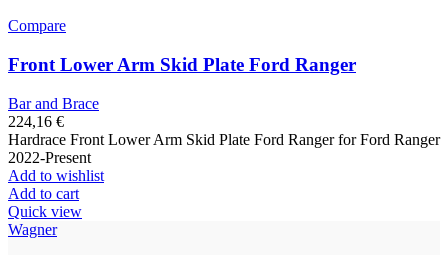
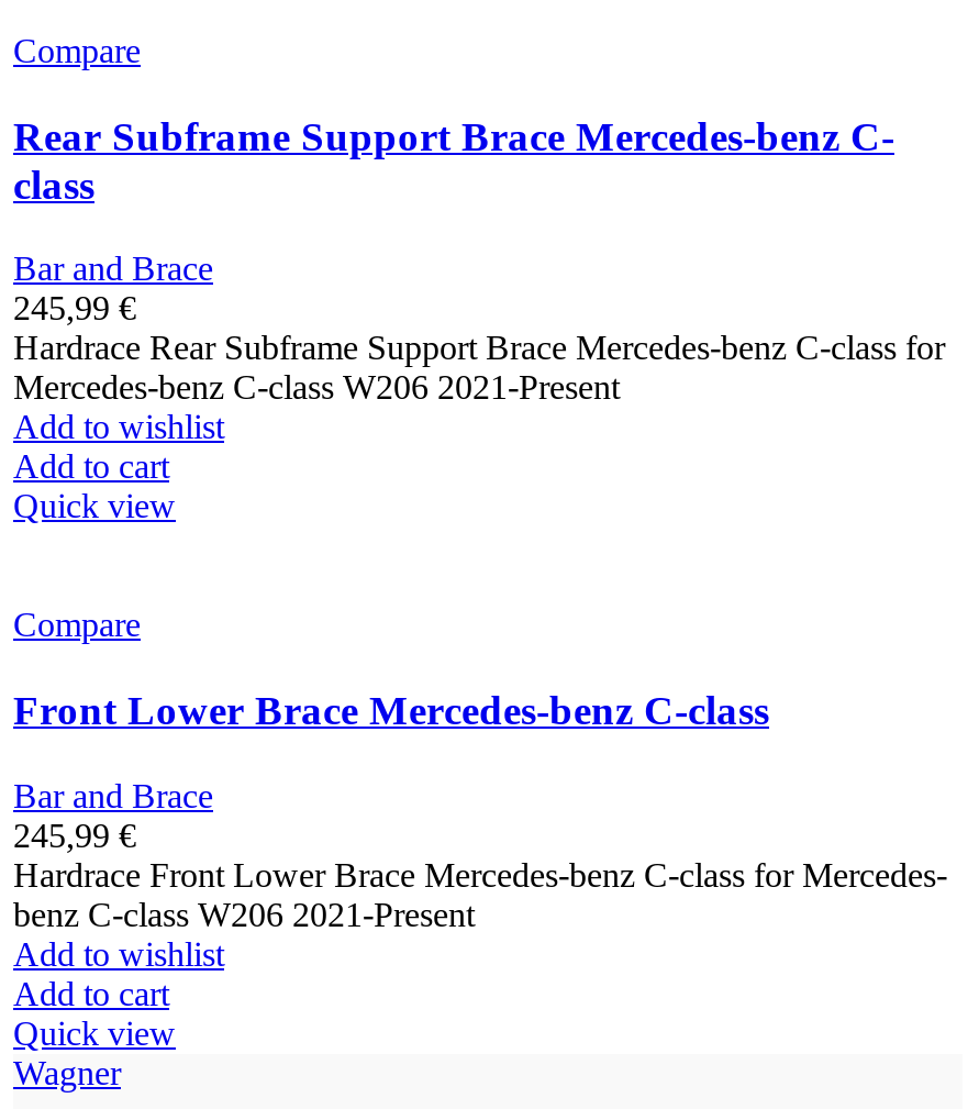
[8,54,356,75] Front Lower Arm Skid Plate Ford Ranger -> [13,113,894,207] Rear Subframe Support Brace Mercedes-benz C- | class
[8,113,440,166] 224,16 € | Hardrace Front Lower Arm Skid Plate Ford Ranger for Ford Ranger | 2022-Present -> [13,290,947,933] 245,99 € | Hardrace Rear Subframe Support Brace Mercedes-benz C-class for | Mercedes-benz C-class W206 2021-Present | Add to wishlist | Add to cart | Quick view | Compare | Front Lower Brace Mercedes-benz C-class | Bar and Brace | 245,99 € | Hardrace Front Lower Brace Mercedes-benz C-class for Mercedes- | benz C-class W206 2021-Present

